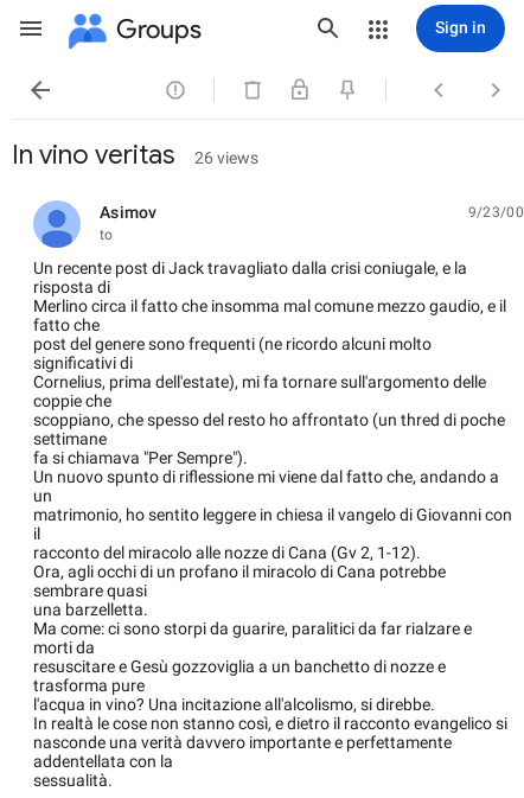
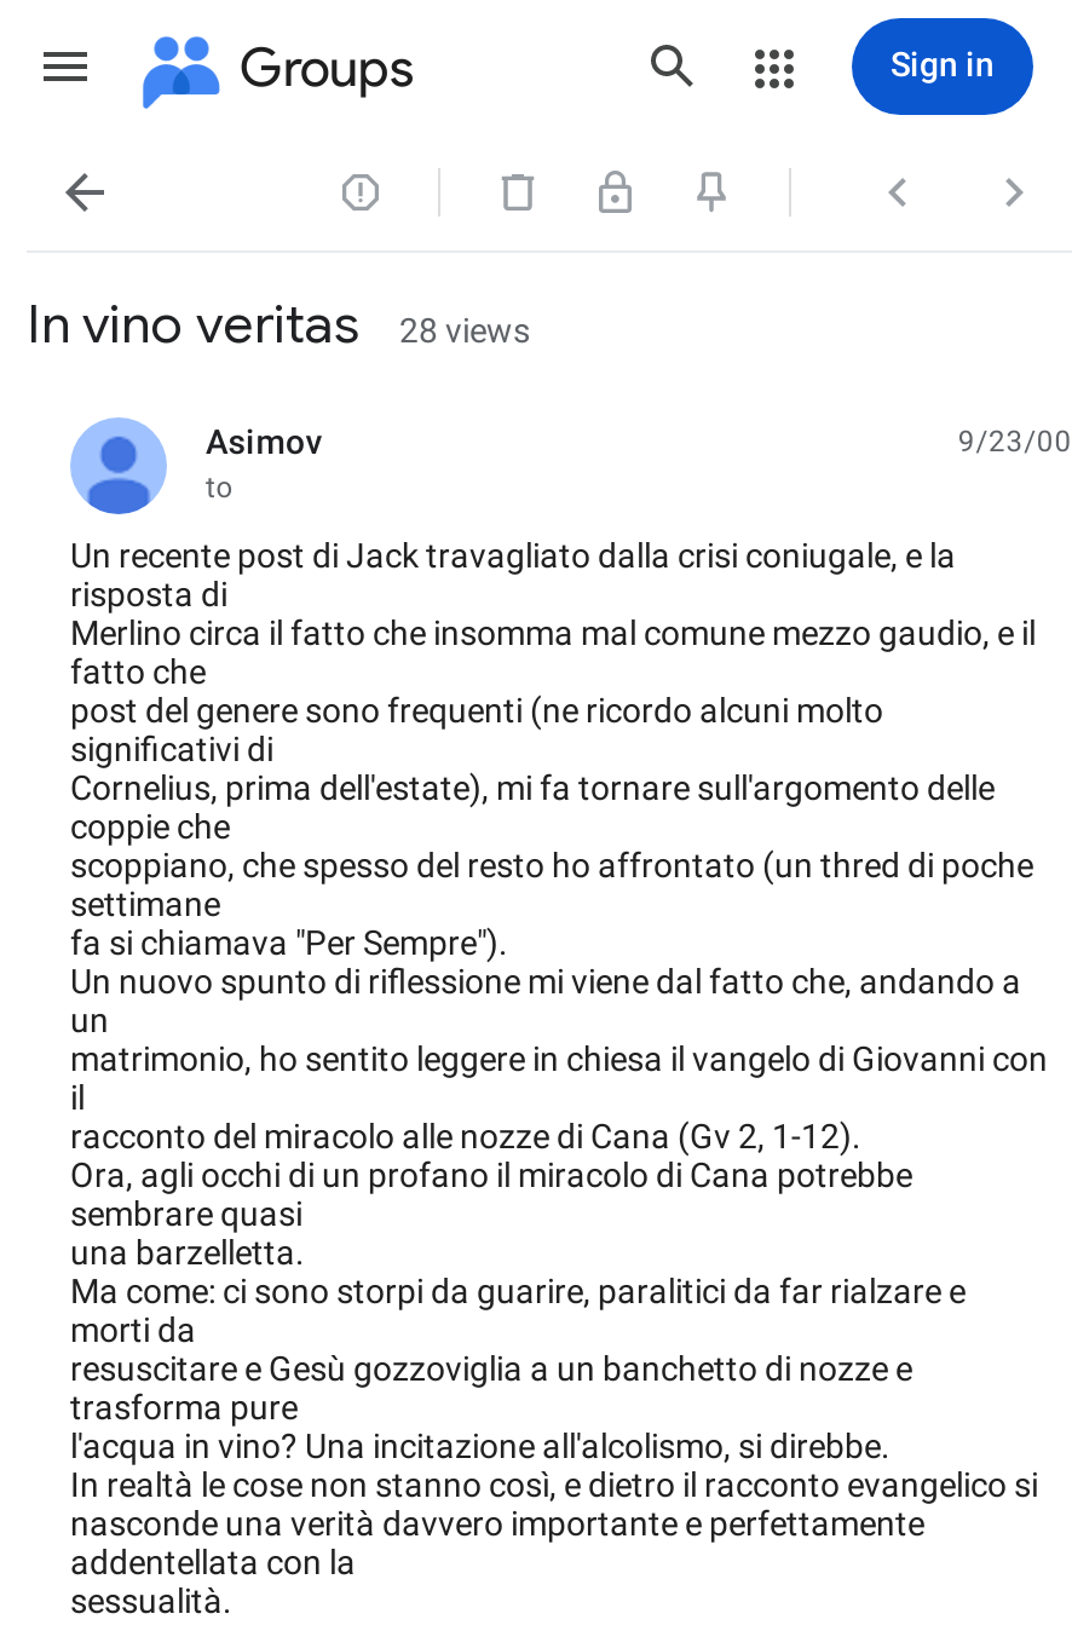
[12,139,258,171] In vino veritas 26 views -> [27,292,530,357] In vino veritas 28 views

